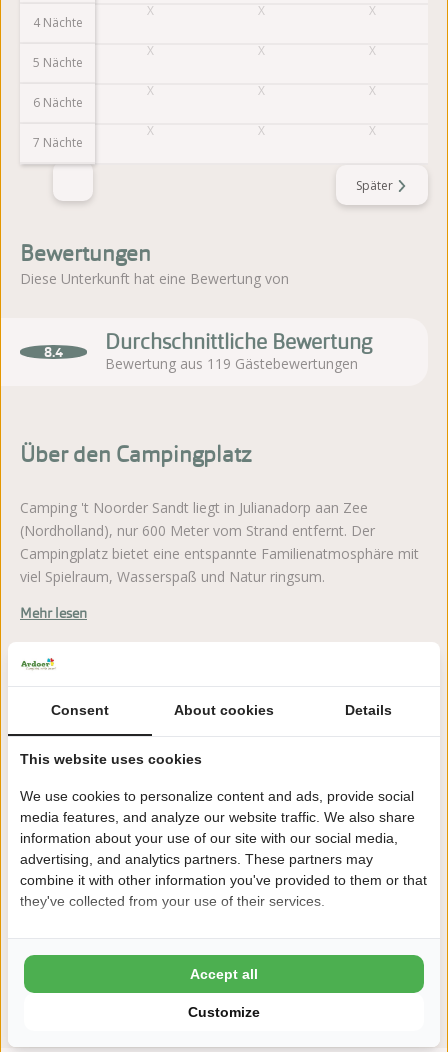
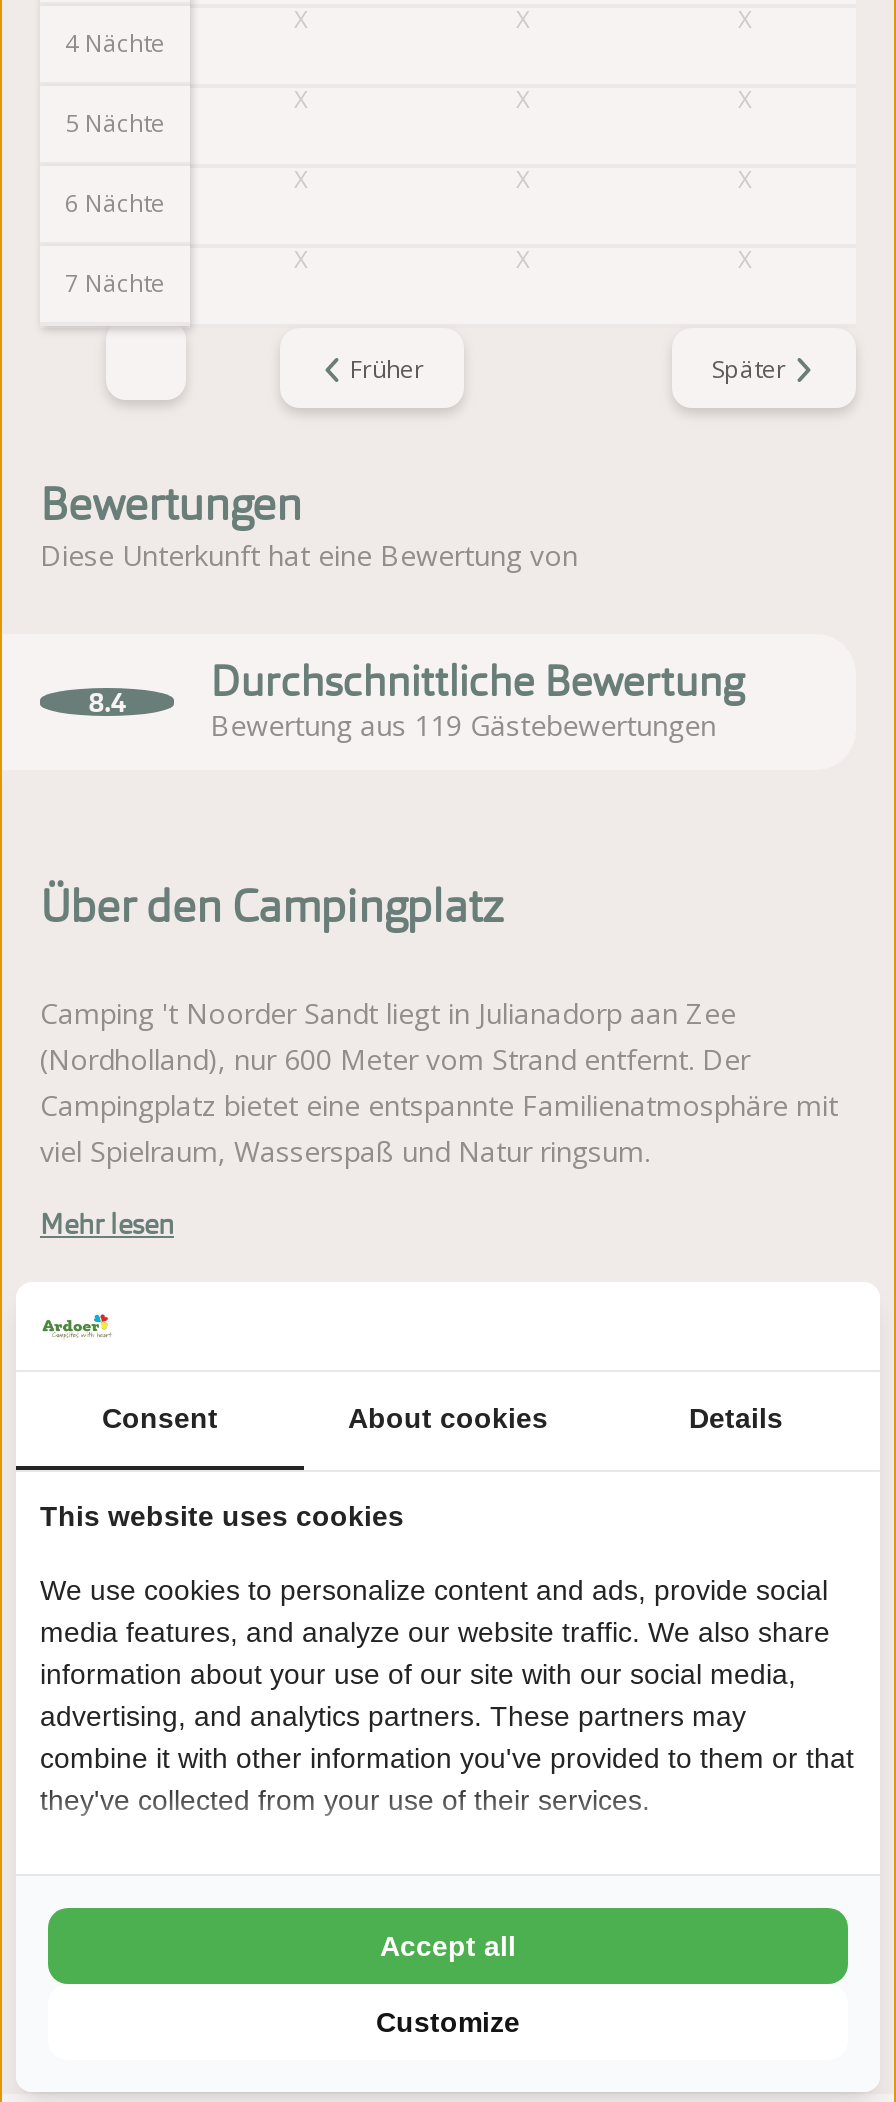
none -> [344,352,424,386] Früher

